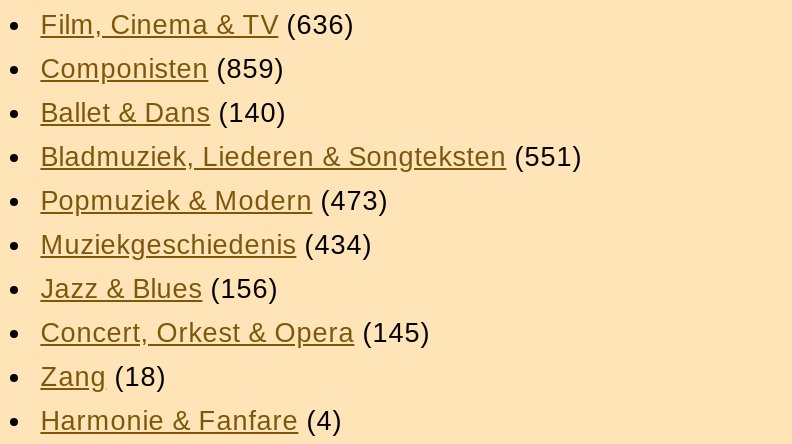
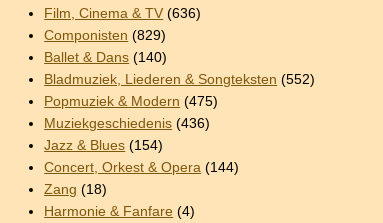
[40,53,284,83] Componisten (859) -> [44,28,166,43] Componisten (829)
[40,141,582,171] Bladmuziek, Liederen & Songteksten (551) -> [44,72,315,87] Bladmuziek, Liederen & Songteksten (552)
[40,185,388,215] Popmuziek & Modern (473) -> [44,94,218,109] Popmuziek & Modern (475)
[40,229,372,259] Muziekgeschiedenis (434) -> [44,116,210,131] Muziekgeschiedenis (436)
[40,273,278,303] Jazz & Blues (156) -> [44,138,163,153] Jazz & Blues (154)
[40,317,430,347] Concert, Orkest & Opera (145) -> [44,160,239,175] Concert, Orkest & Opera (144)

